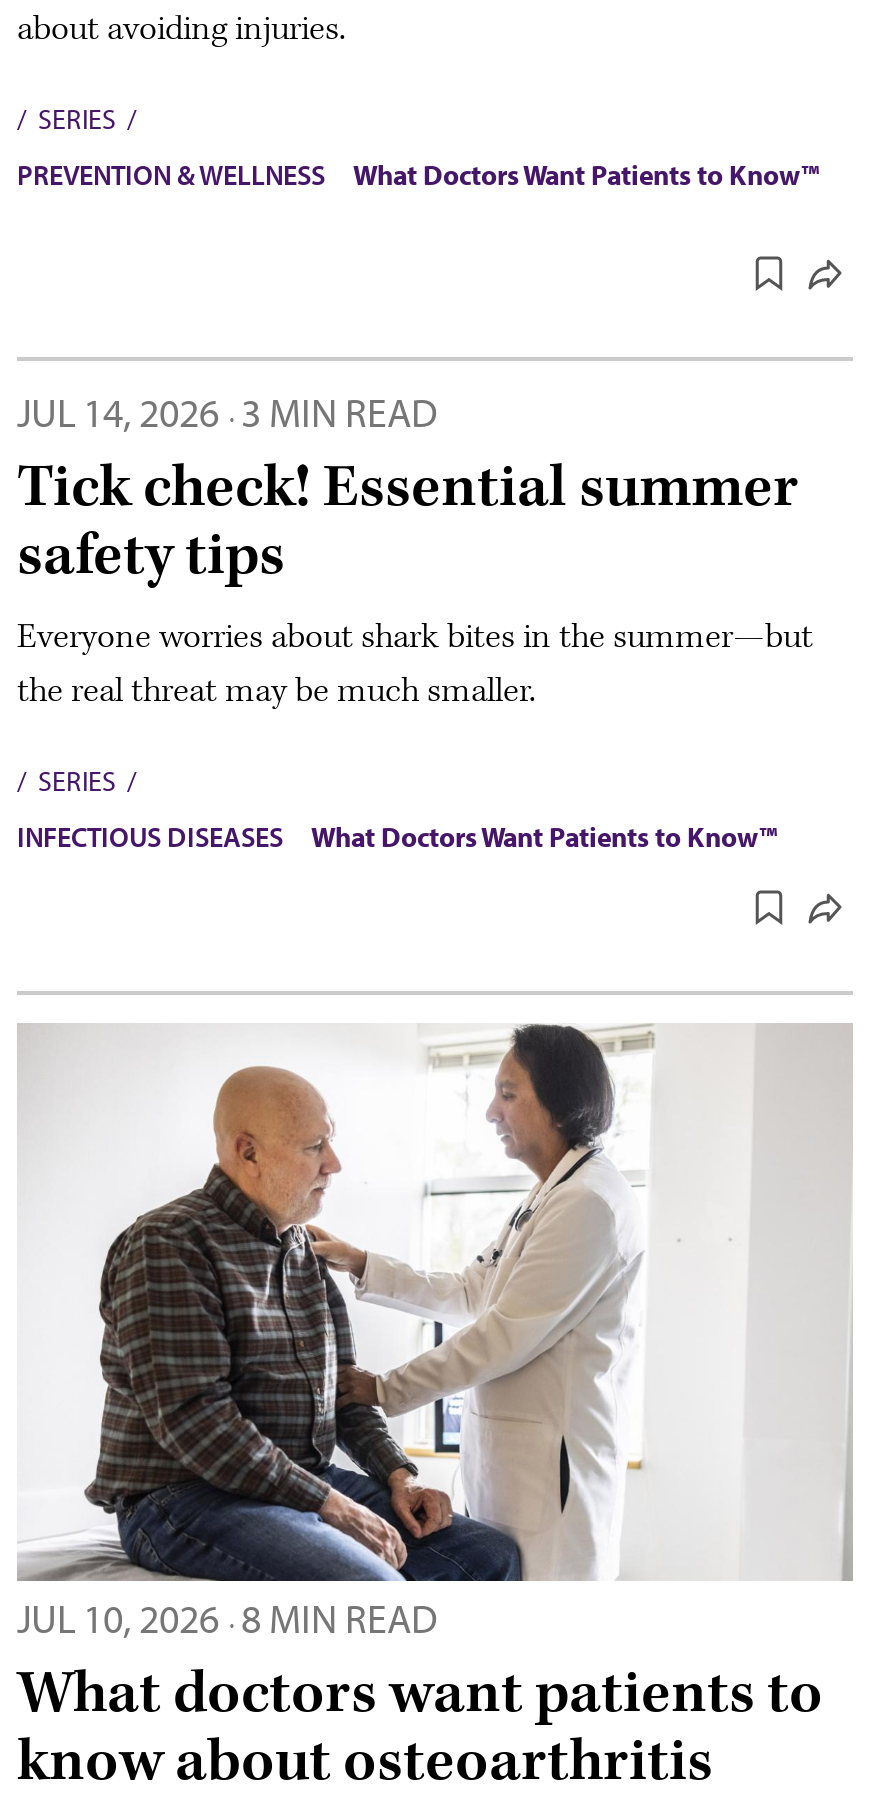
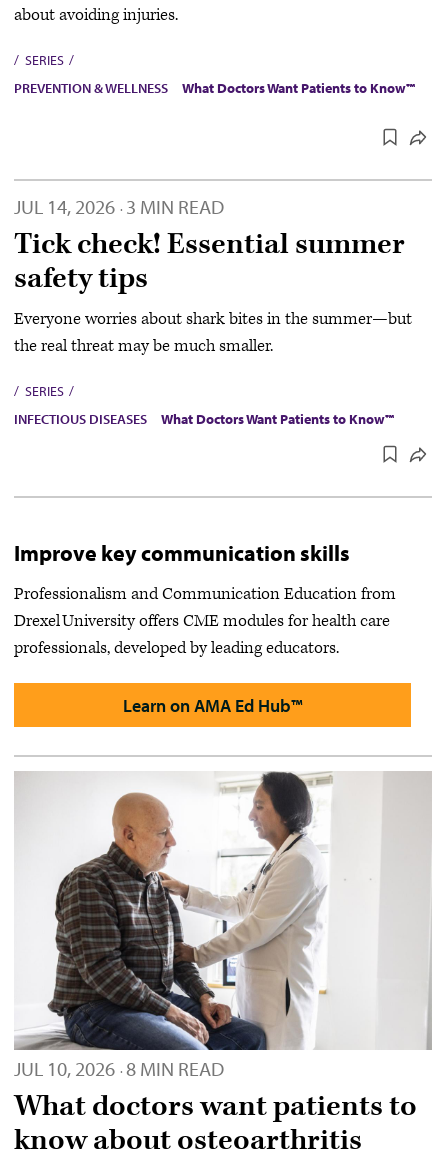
none -> [14,539,396,717] Improve key communication skills | Professionalism and Communication Education from | Drexel University offers CME modules for health care | professionals, developed by leading educators. | Learn on AMA Ed Hub™

